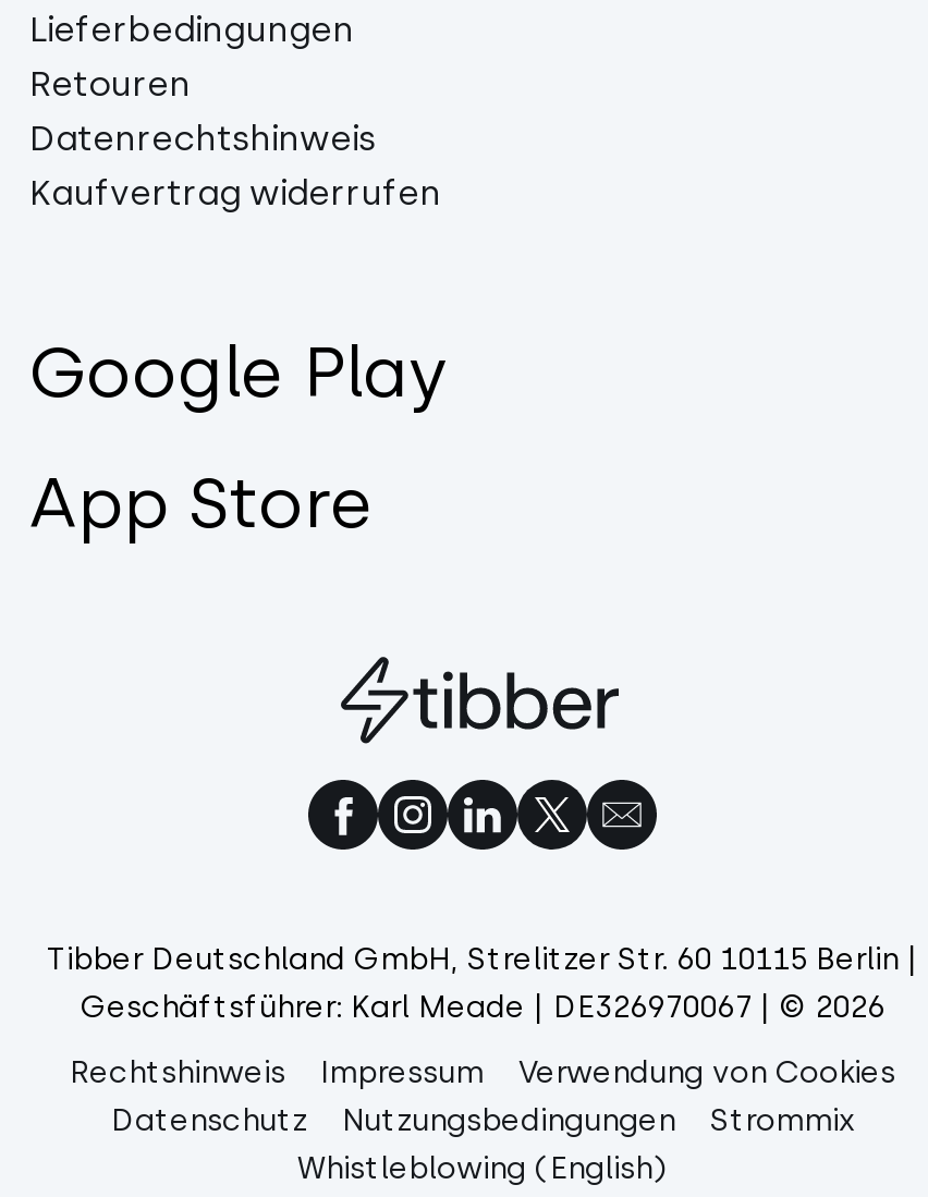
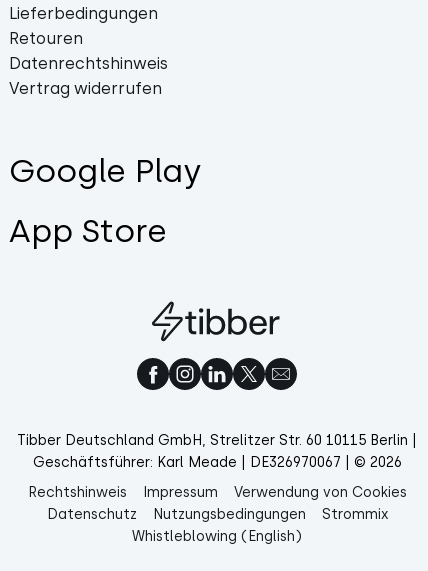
[29,172,441,213] Kaufvertrag widerrufen -> [9,79,162,98] Vertrag widerrufen

